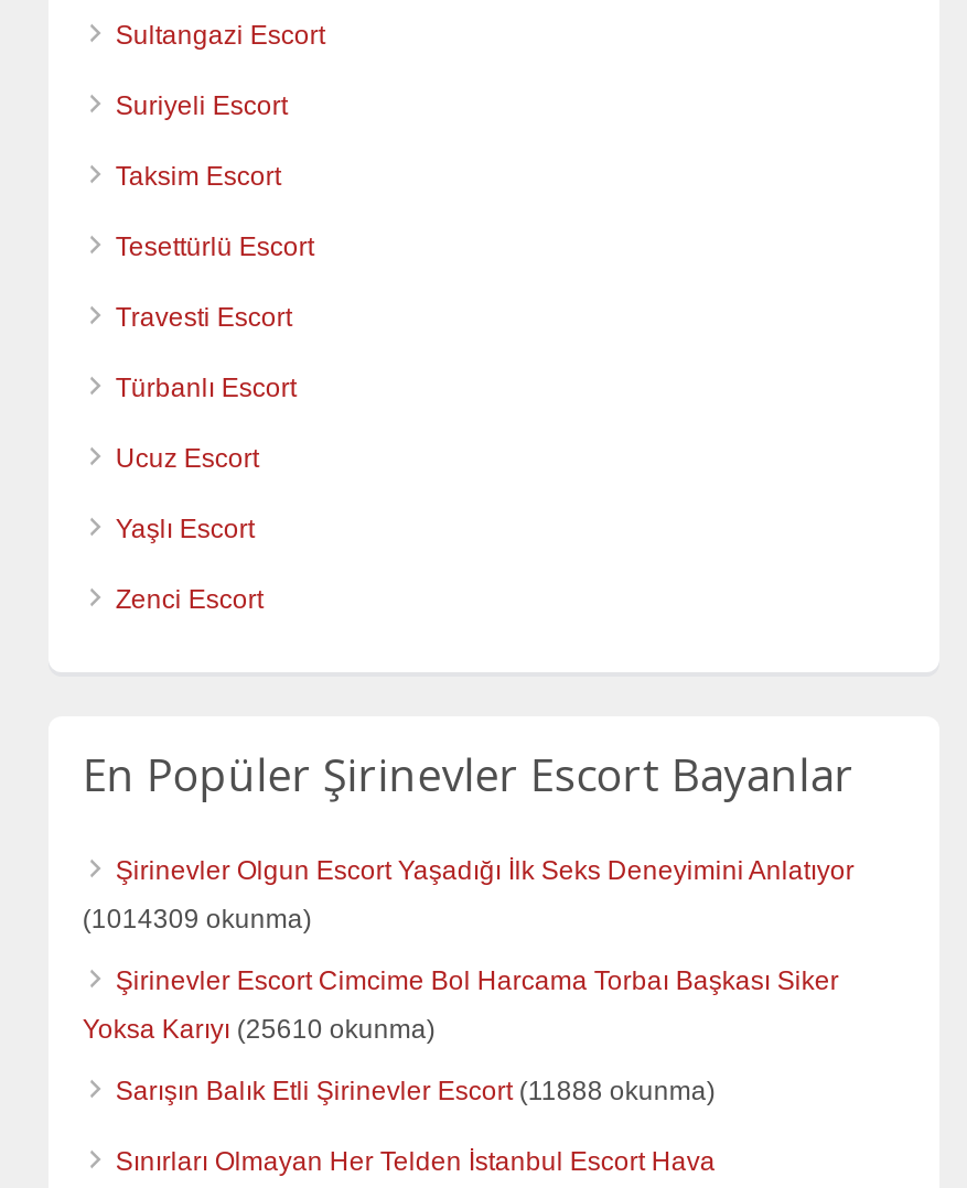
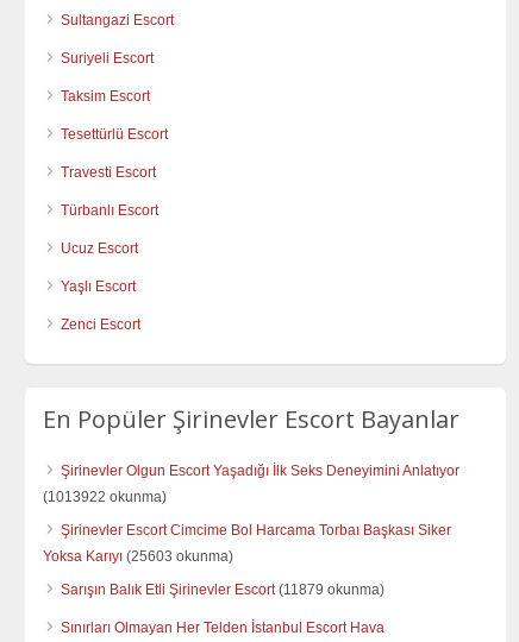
[82,904,312,935] (1014309 okunma) -> [43,489,167,505] (1013922 okunma)
[82,1014,435,1045] Yoksa Karıyı (25610 okunma) -> [43,548,234,565] Yoksa Karıyı (25603 okunma)
[116,1076,715,1106] Sarışın Balık Etli Şirinevler Escort (11888 okunma) -> [61,581,385,598] Sarışın Balık Etli Şirinevler Escort (11879 okunma)

